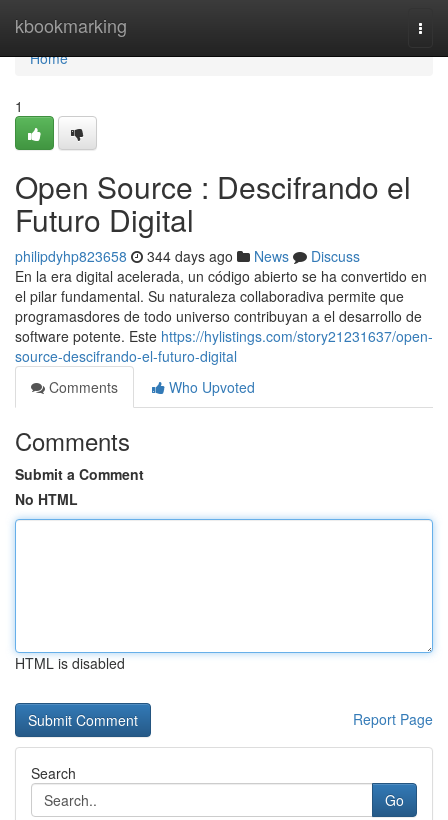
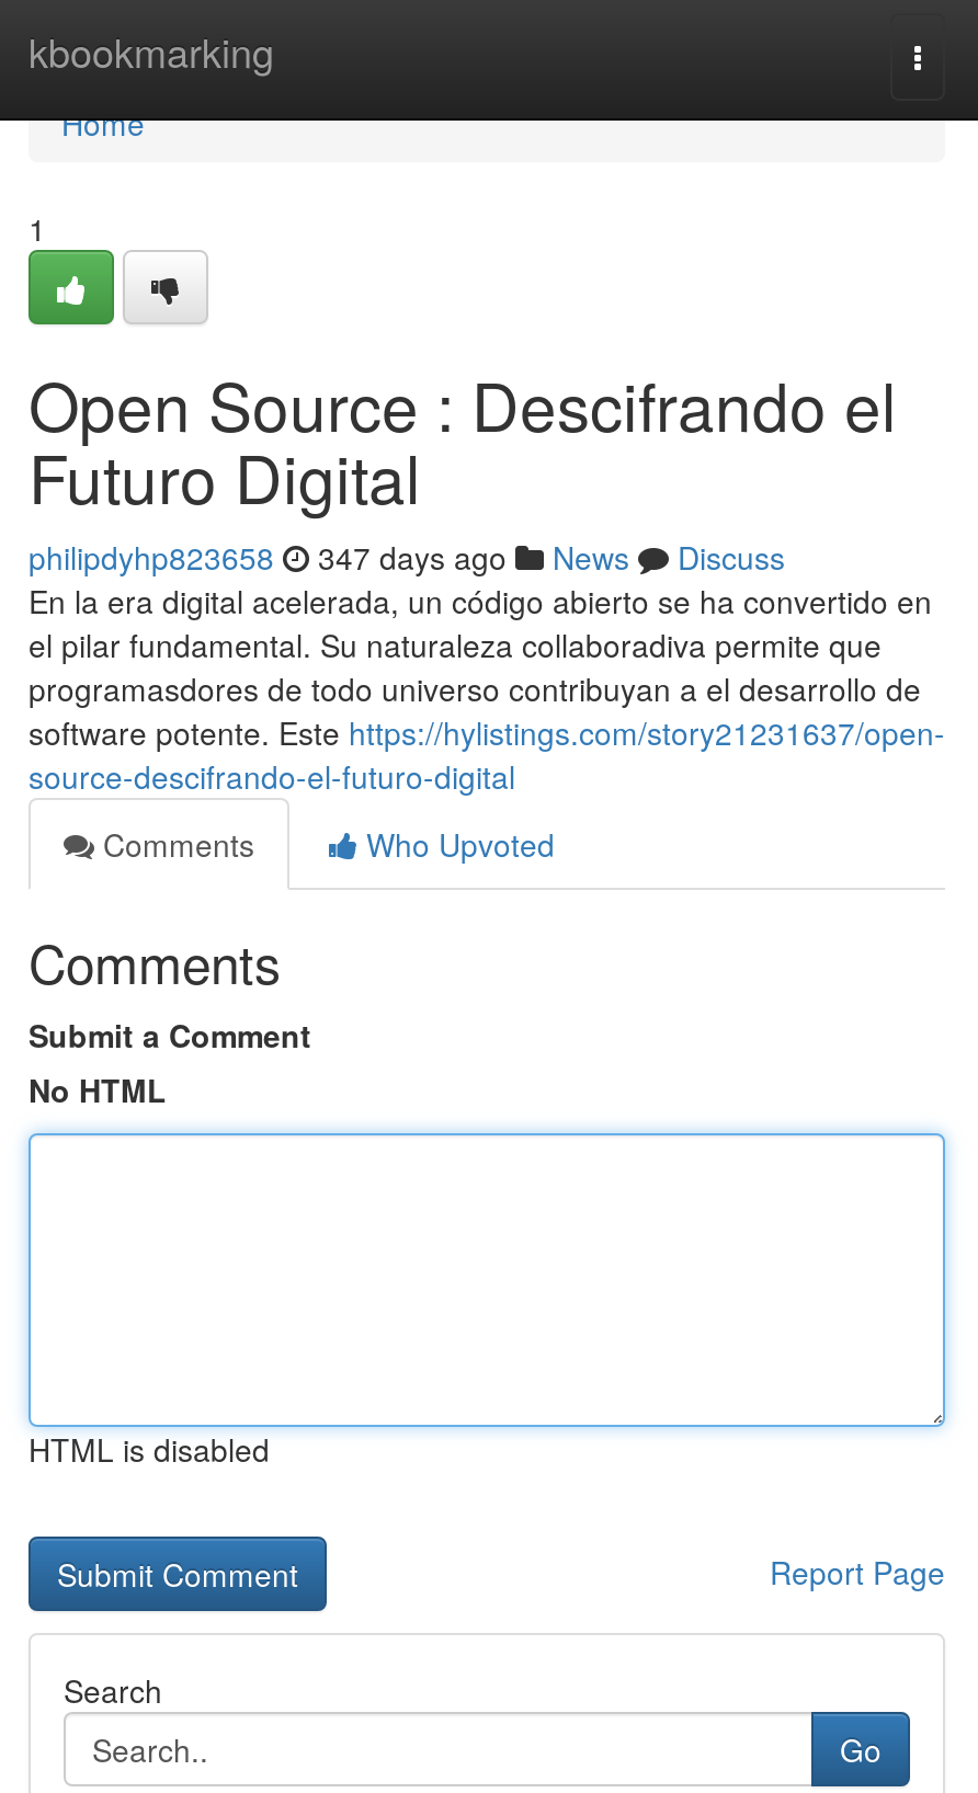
[15,246,360,266] philipdyhp823658 344 days ago News Discuss -> [29,535,785,579] philipdyhp823658 347 days ago News Discuss

